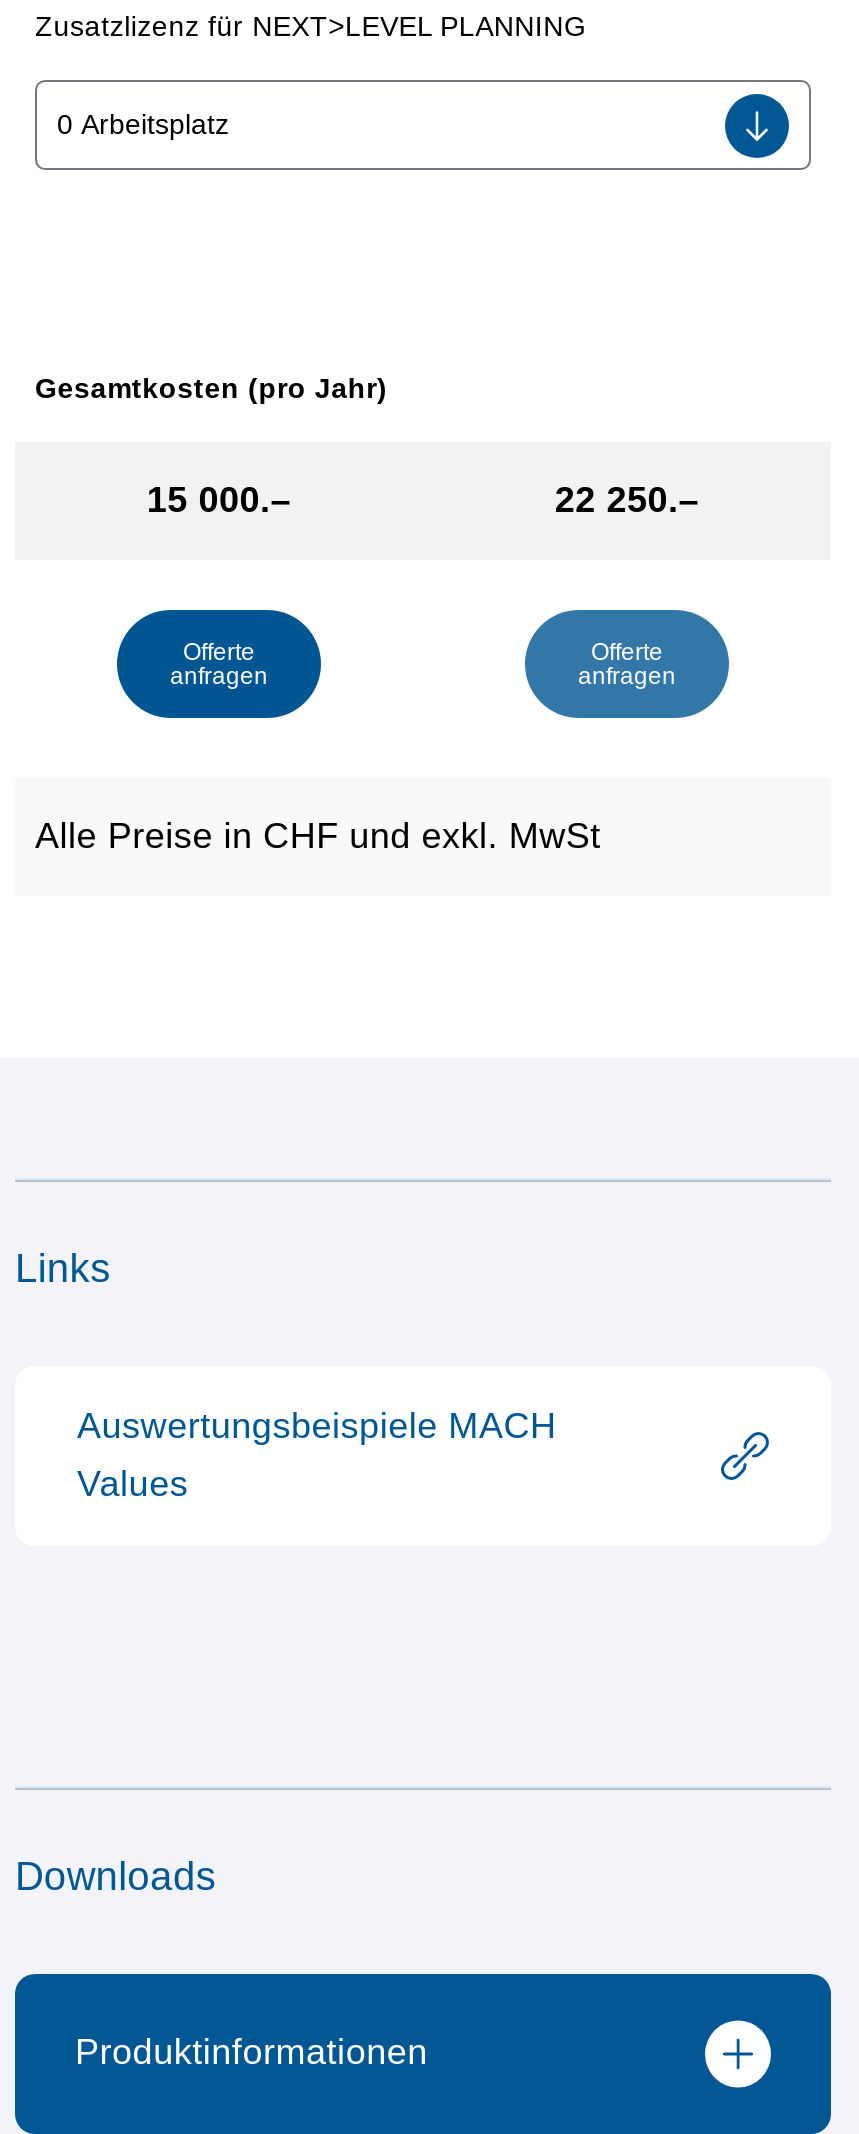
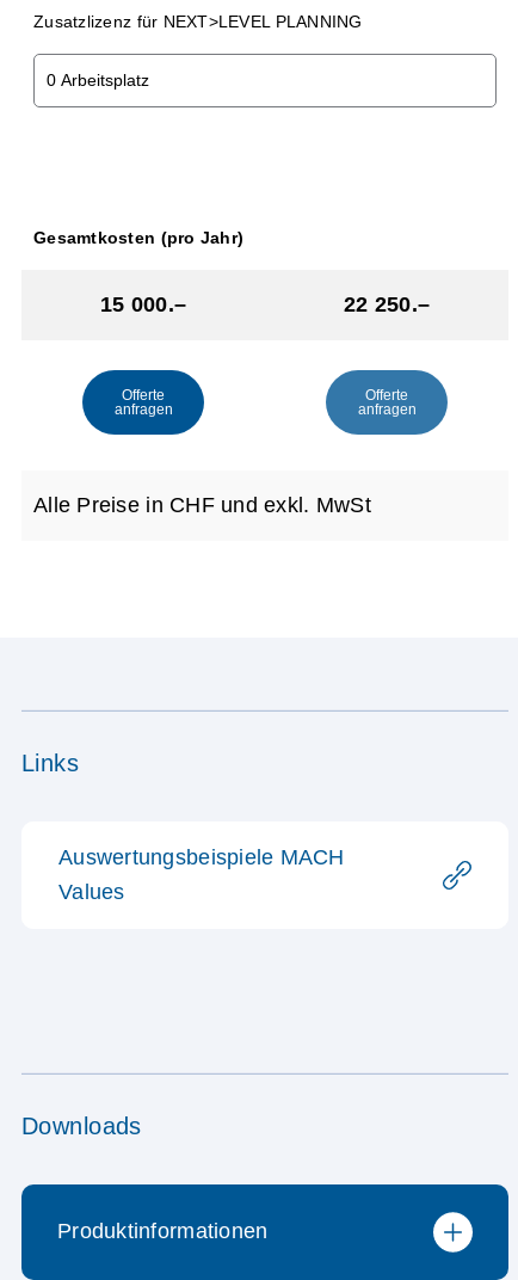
[723,92,791,160] [image] -> none

